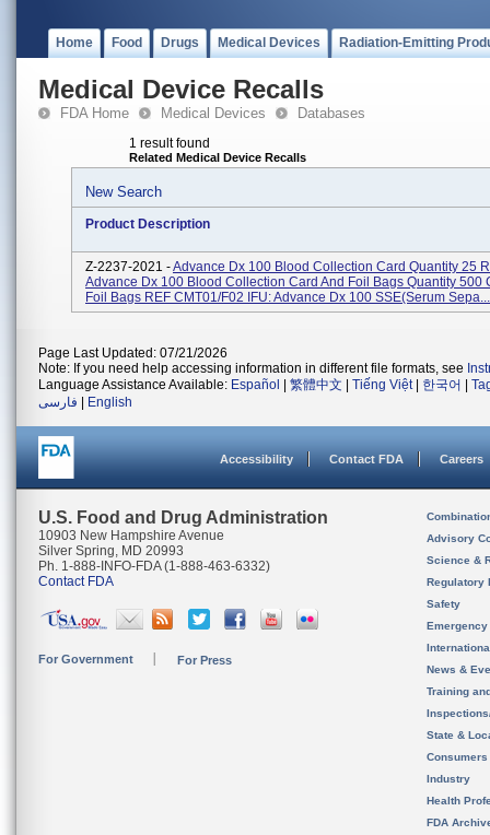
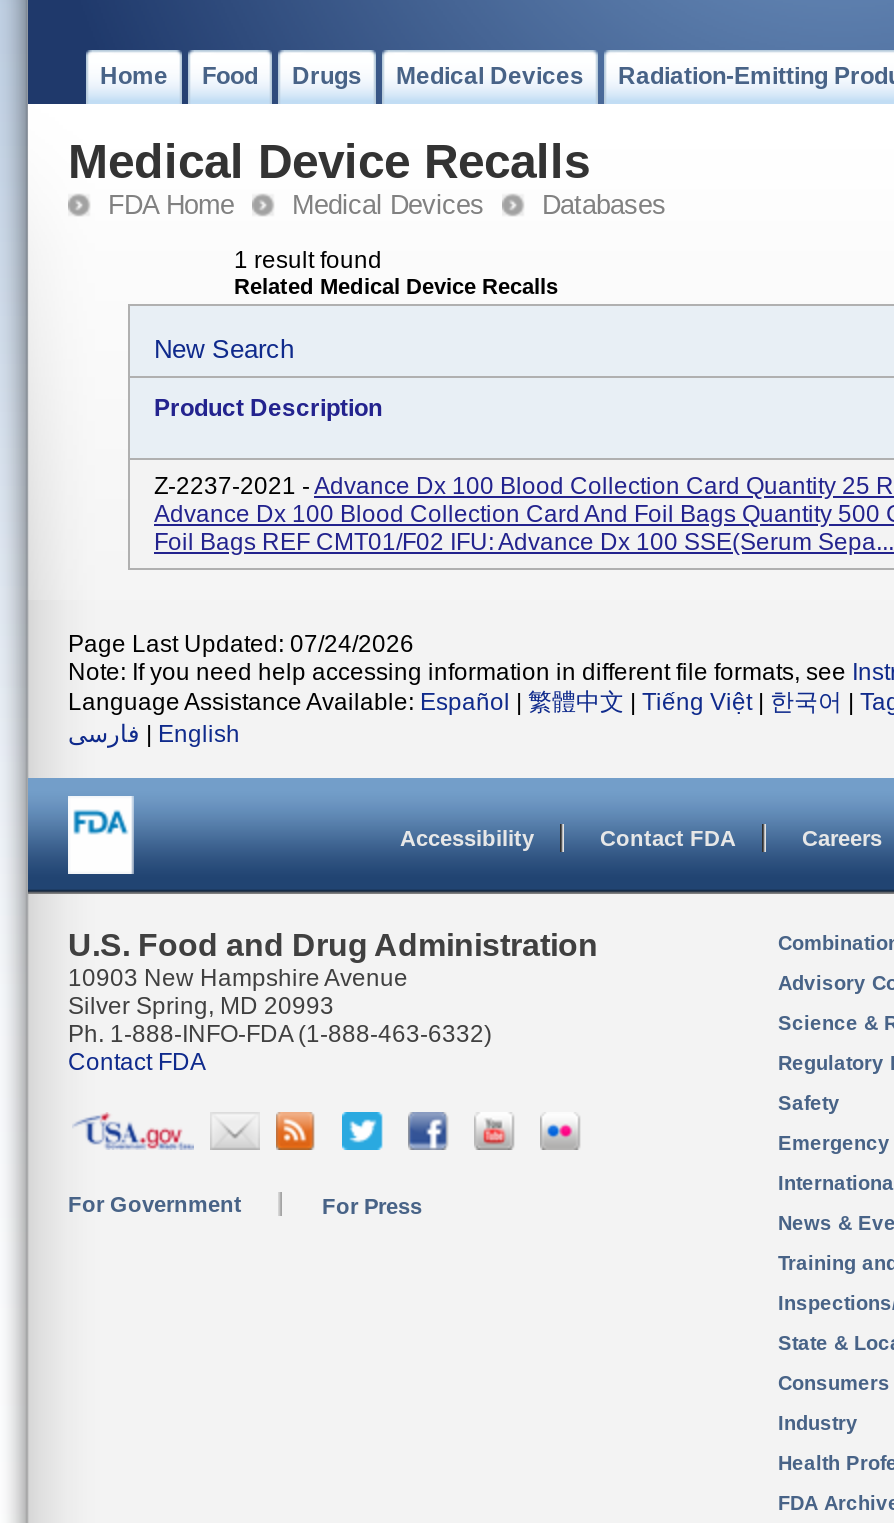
[38,345,227,361] Page Last Updated: 07/21/2026 -> [68,630,414,658] Page Last Updated: 07/24/2026

